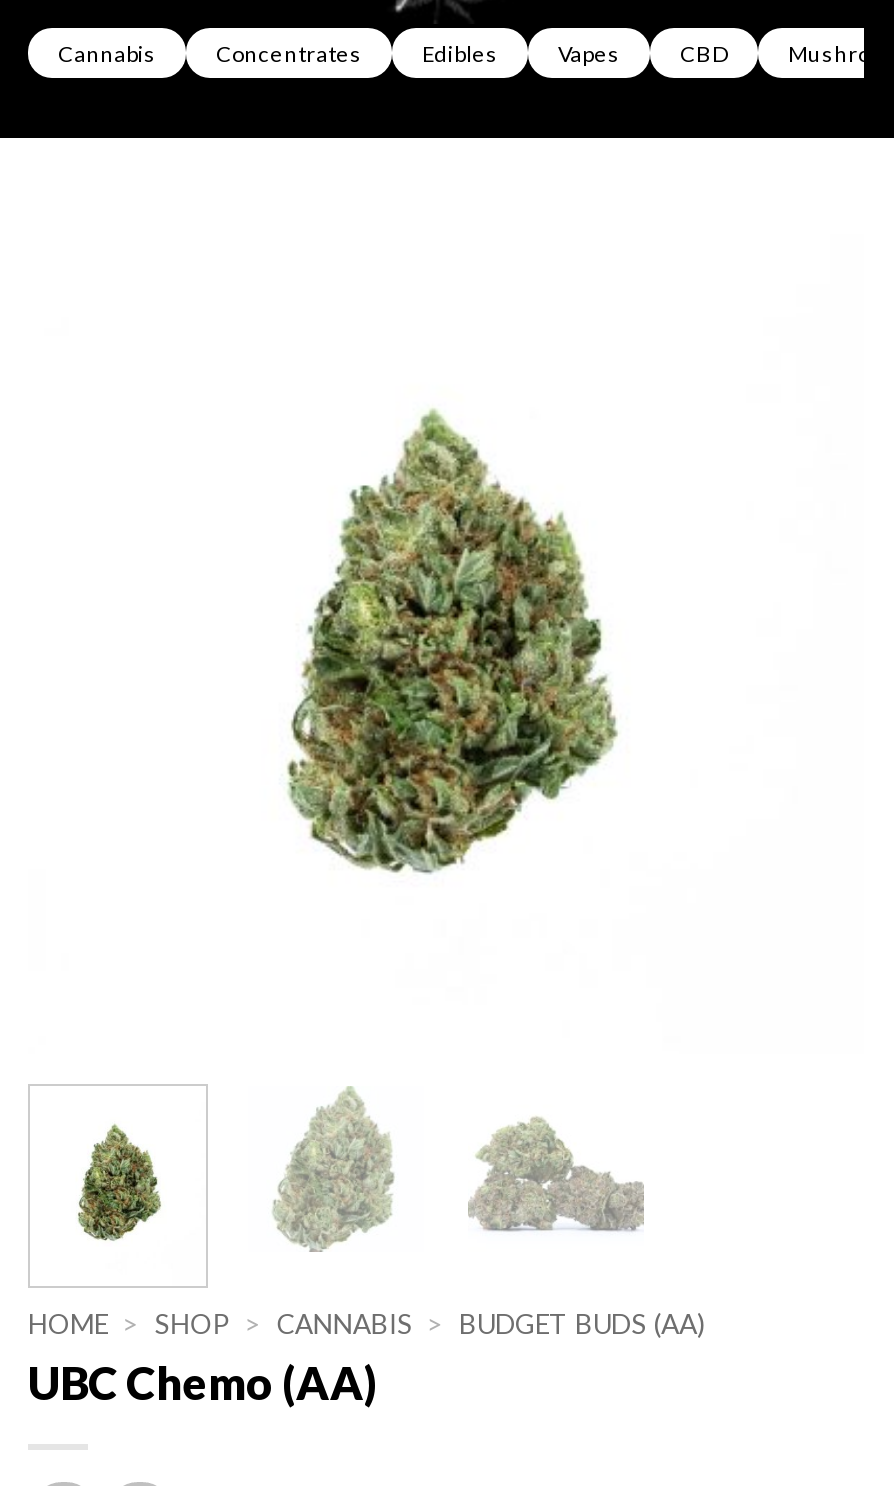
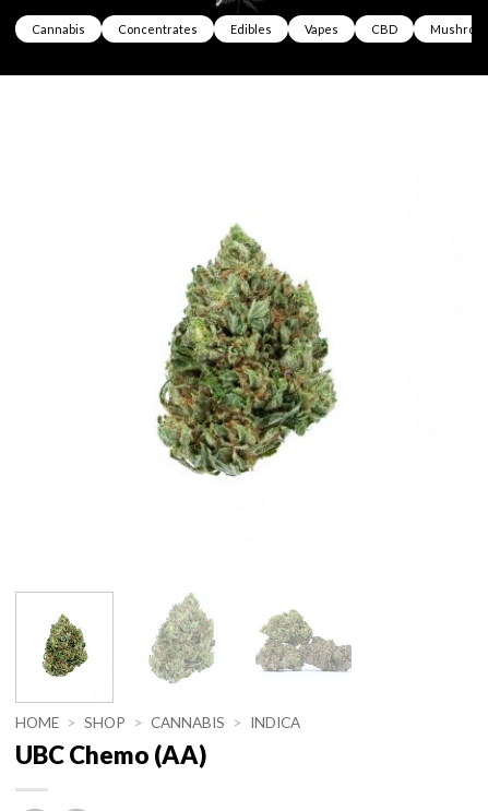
[28,1309,705,1341] HOME > SHOP > CANNABIS > BUDGET BUDS (AA) -> [15,714,301,732] HOME > SHOP > CANNABIS > INDICA

